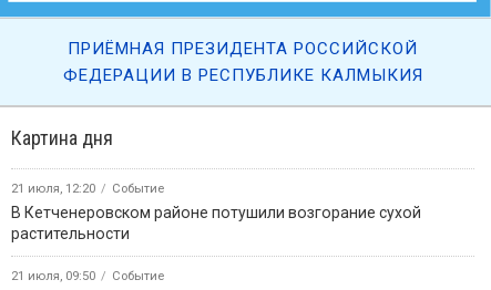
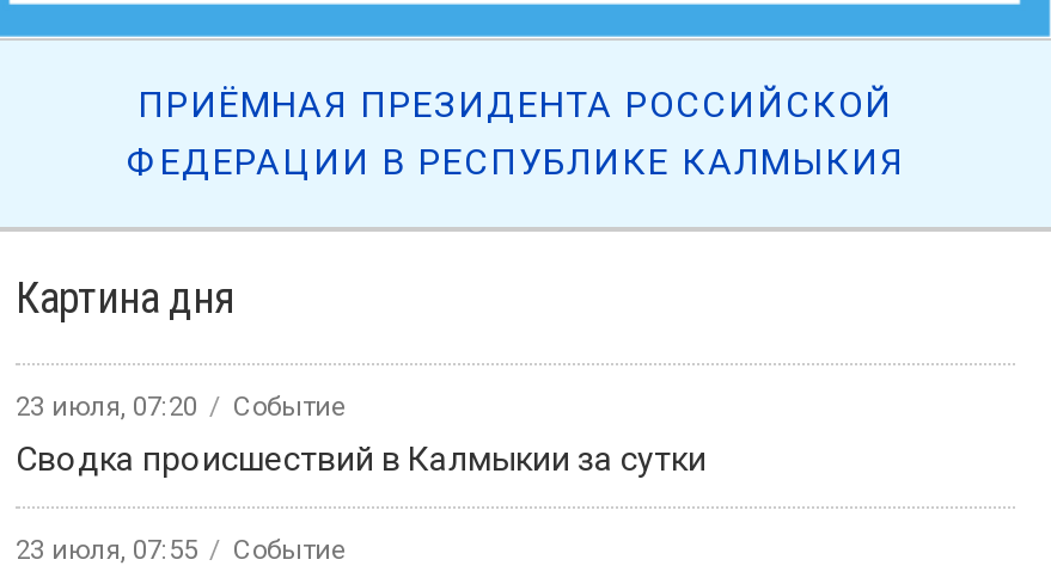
[11,182,164,196] 21 июля, 12:20 Событие -> [16,393,346,424] 23 июля, 07:20 Событие
[11,204,421,243] В Кетченеровском районе потушили возгорание сухой | растительности -> [16,440,707,479] Сводка происшествий в Калмыкии за сутки
[11,269,164,284] 21 июля, 09:50 Событие -> [16,536,346,567] 23 июля, 07:55 Событие

